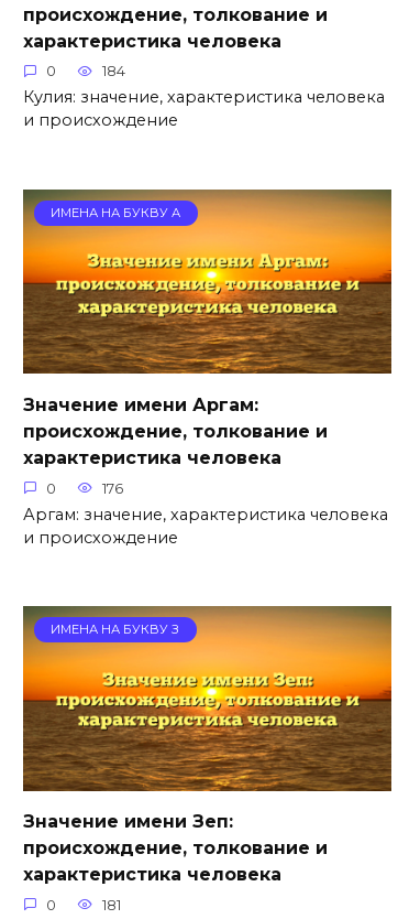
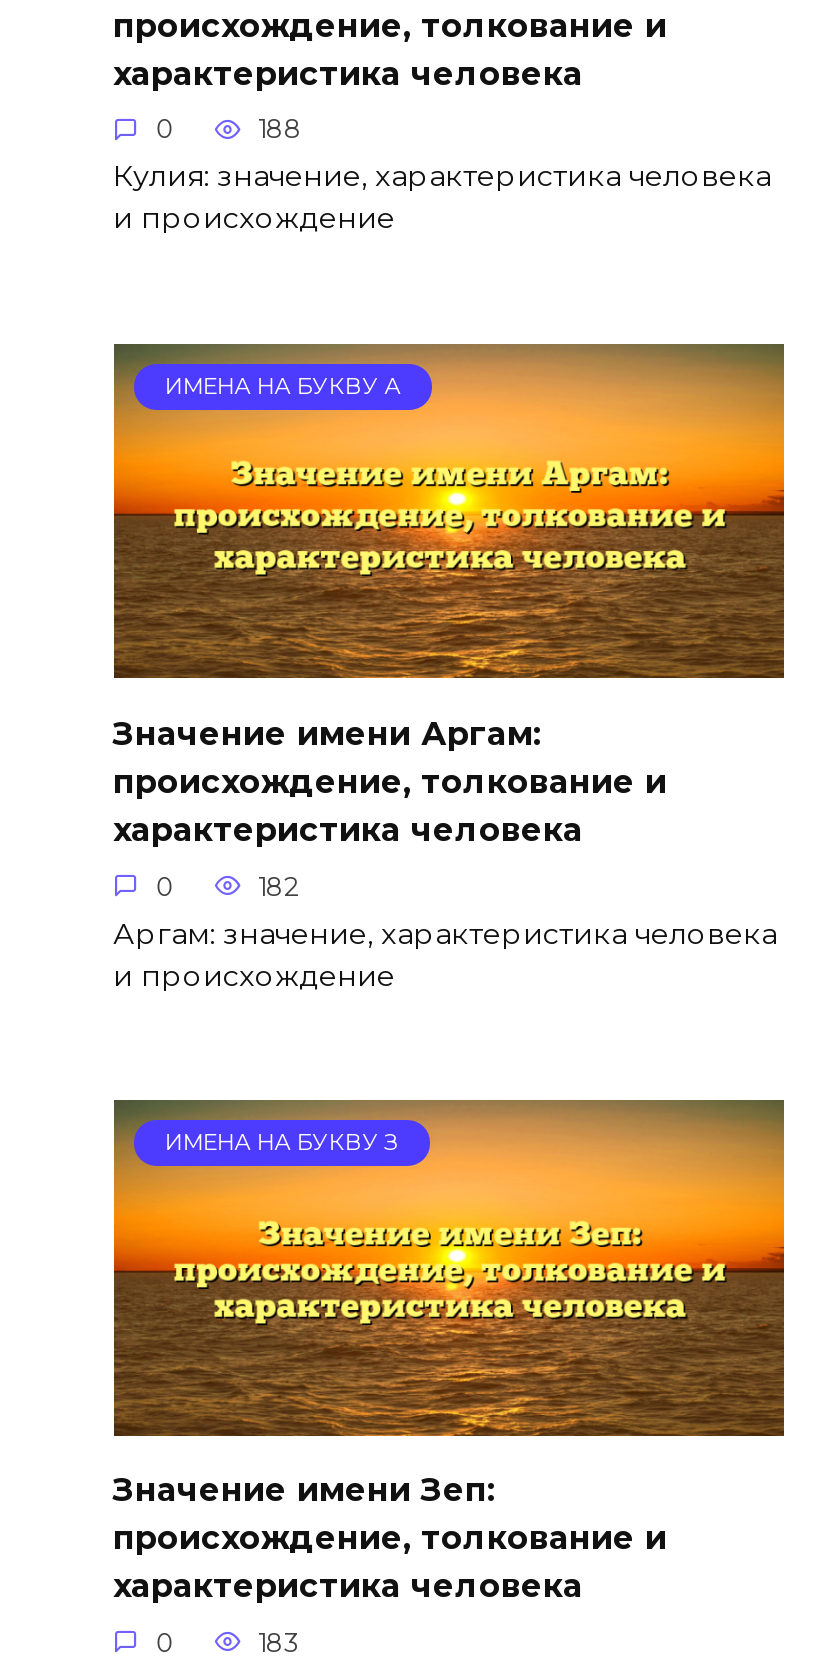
[102,63,125,80] 184 -> [258,115,302,145] 188
[102,480,123,497] 176 -> [258,871,298,901] 182
[102,897,121,913] 181 -> [258,1628,300,1658] 183

